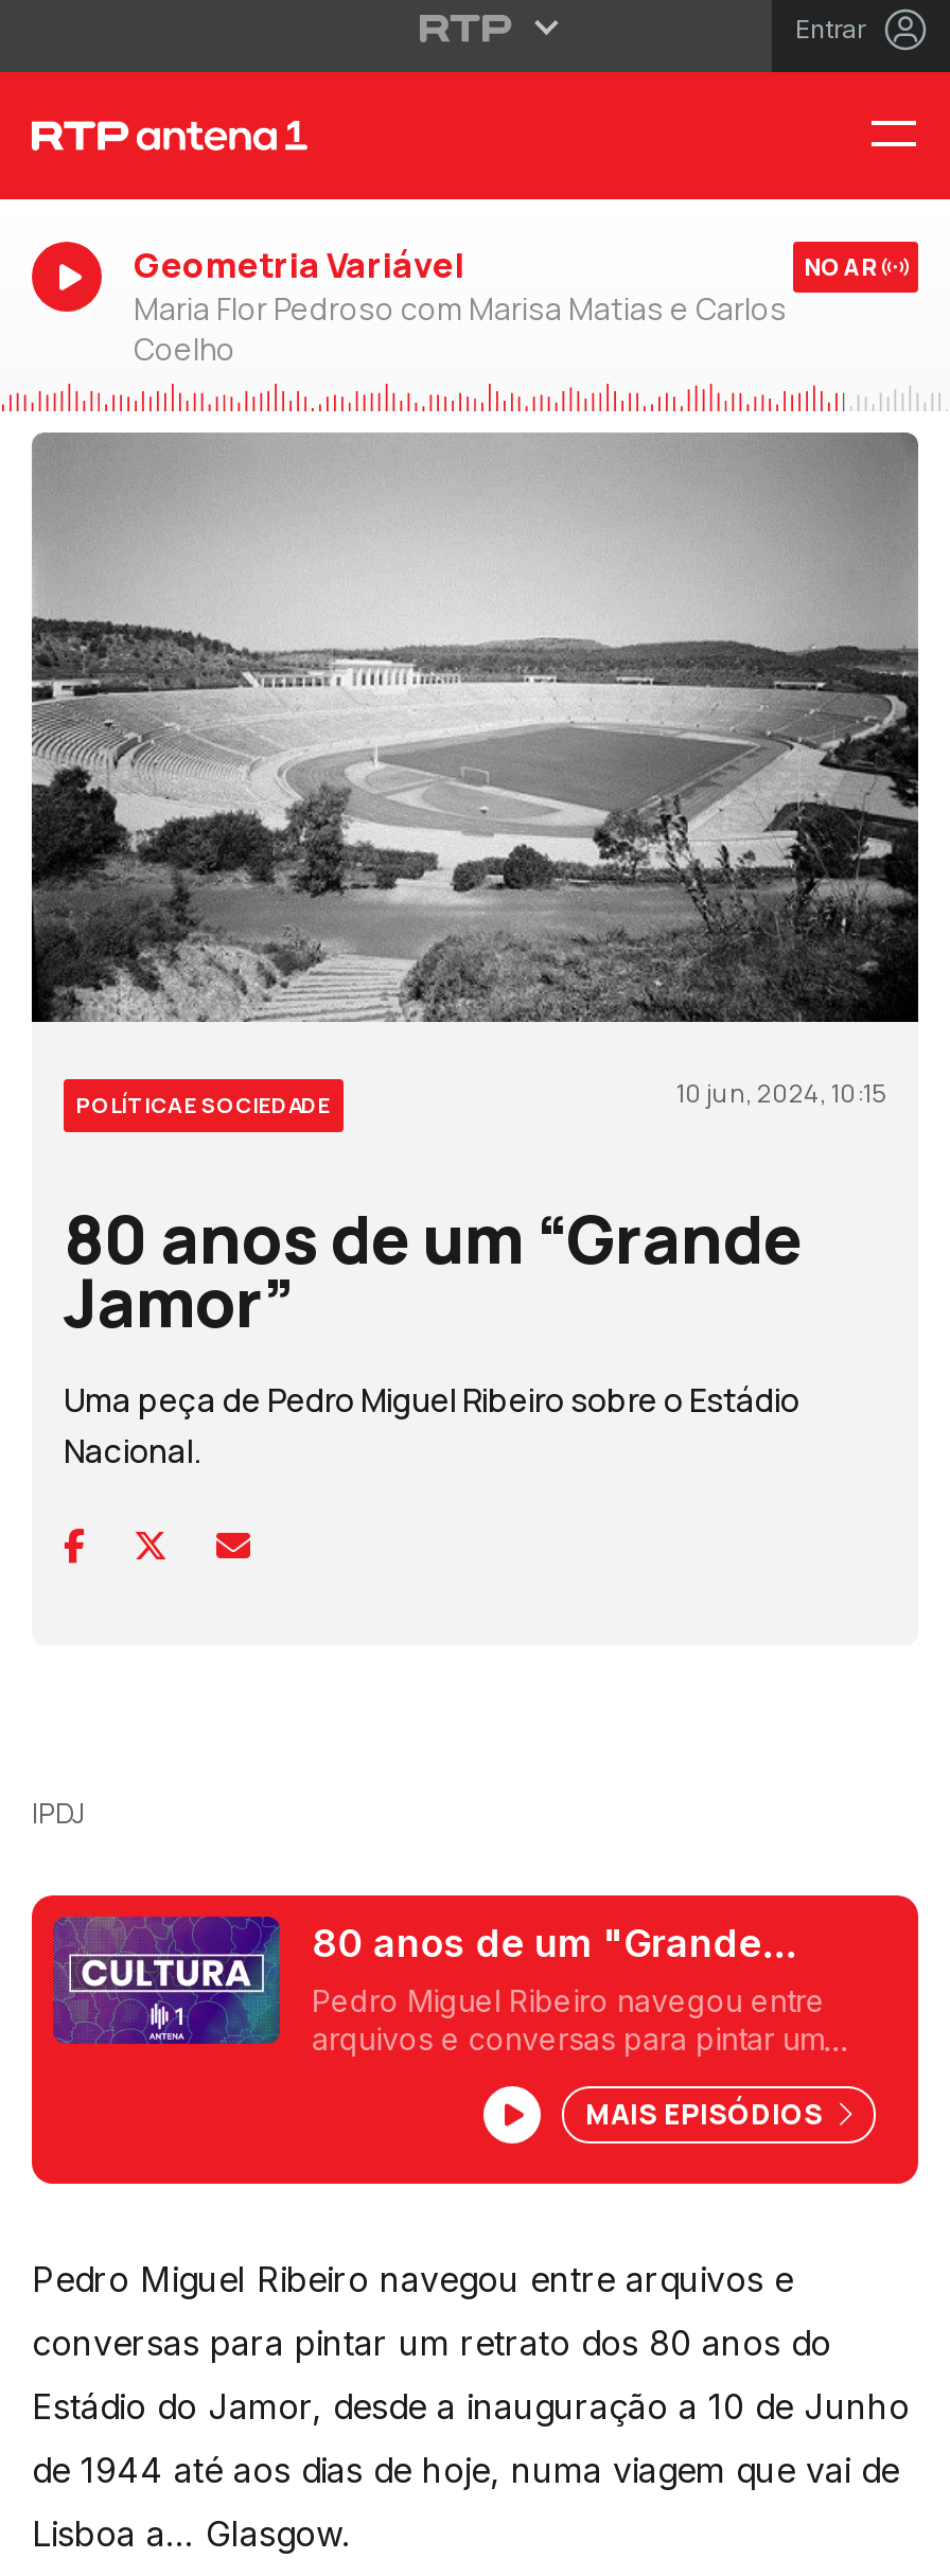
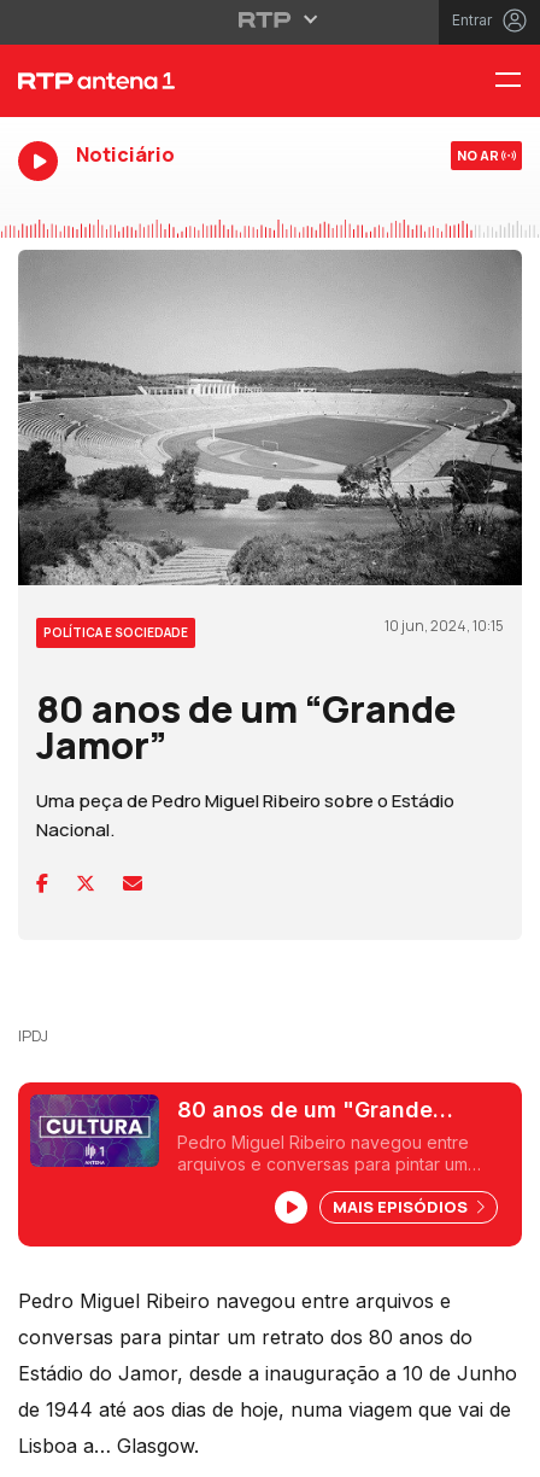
[134,242,787,369] Geometria Variável | Maria Flor Pedroso com Marisa Matias e Carlos | Coelho -> [76,141,175,168] Noticiário

